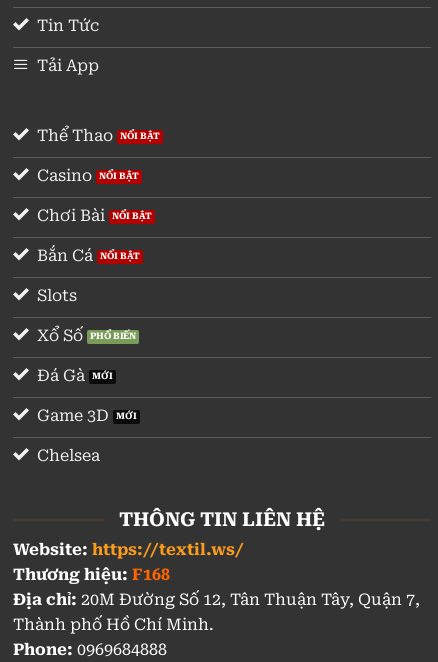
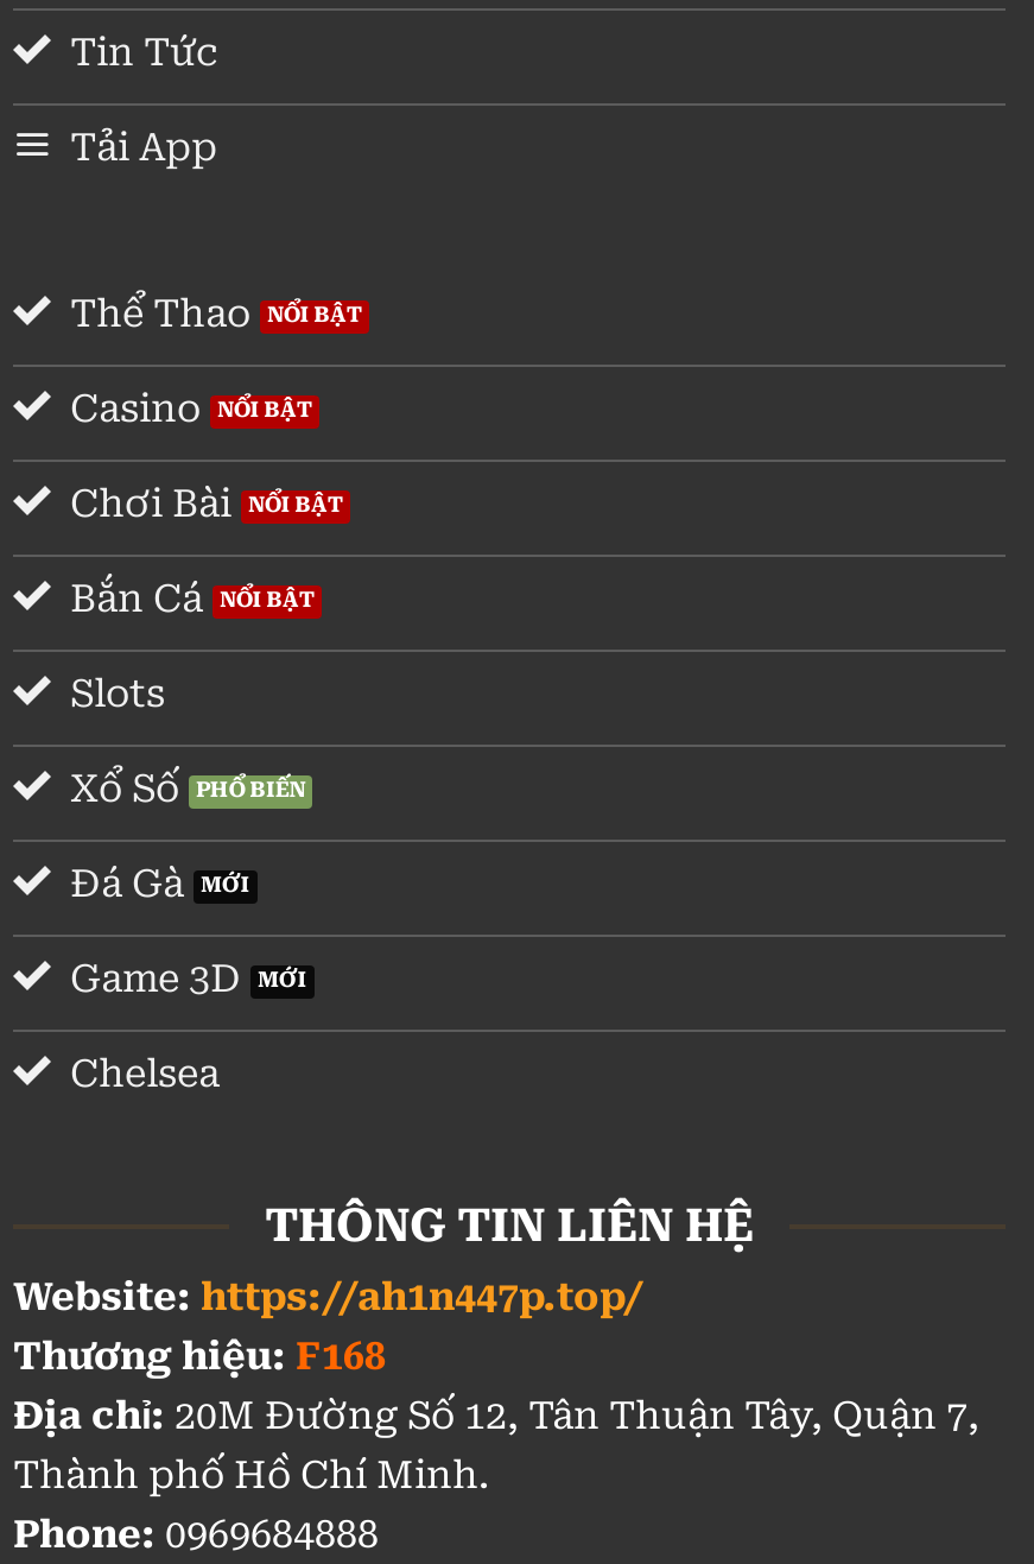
[13,540,244,559] Website: https://textil.ws/ -> [13,1274,645,1319] Website: https://ah1n447p.top/

